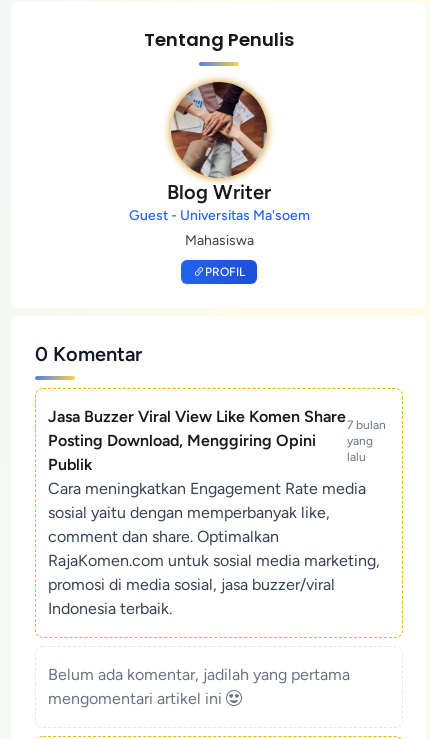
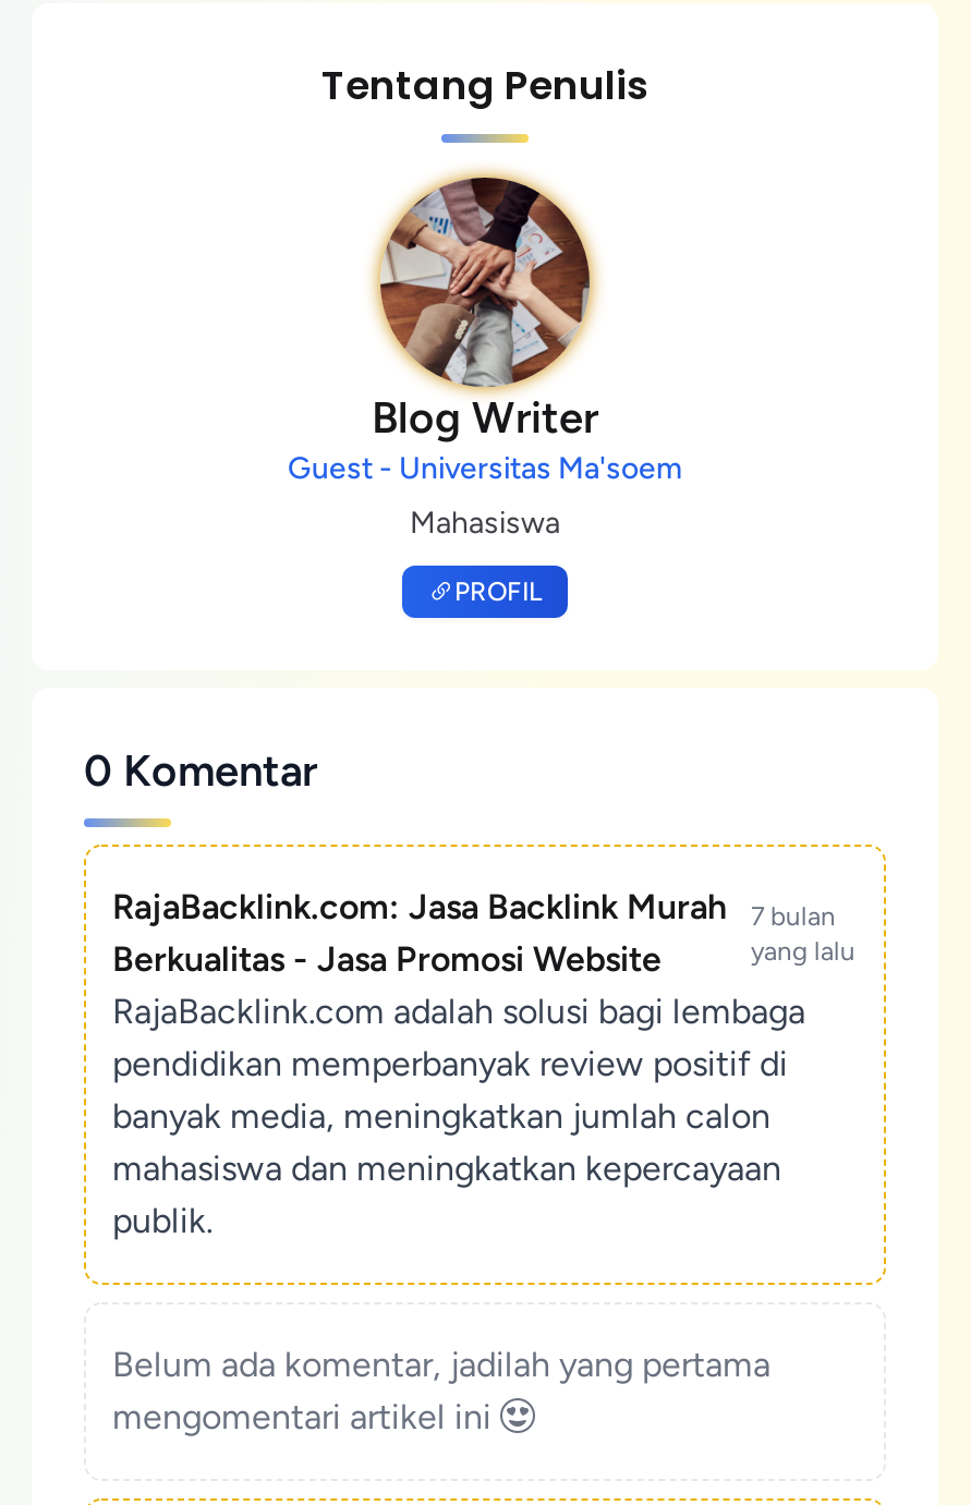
[48,407,346,474] Jasa Buzzer Viral View Like Komen Share | Posting Download, Menggiring Opini | Publik -> [112,886,727,980] RajaBacklink.com: Jasa Backlink Murah | Berkualitas - Jasa Promosi Website
[48,479,380,618] Cara meningkatkan Engagement Rate media | sosial yaitu dengan memperbanyak like, | comment dan share. Optimalkan | RajaKomen.com untuk sosial media marketing, | promosi di media sosial, jasa buzzer/viral | Indonesia terbaik. -> [112,991,805,1242] RajaBacklink.com adalah solusi bagi lembaga | pendidikan memperbanyak review positif di | banyak media, meningkatkan jumlah calon | mahasiswa dan meningkatkan kepercayaan | publik.

